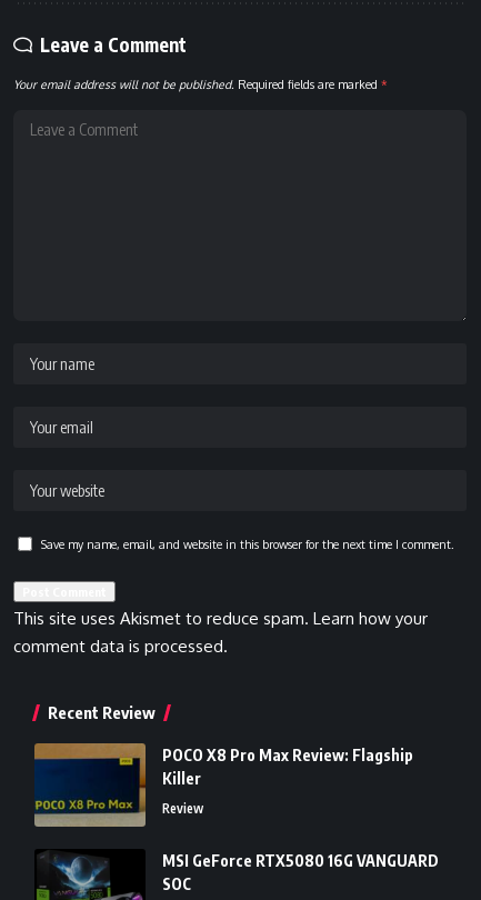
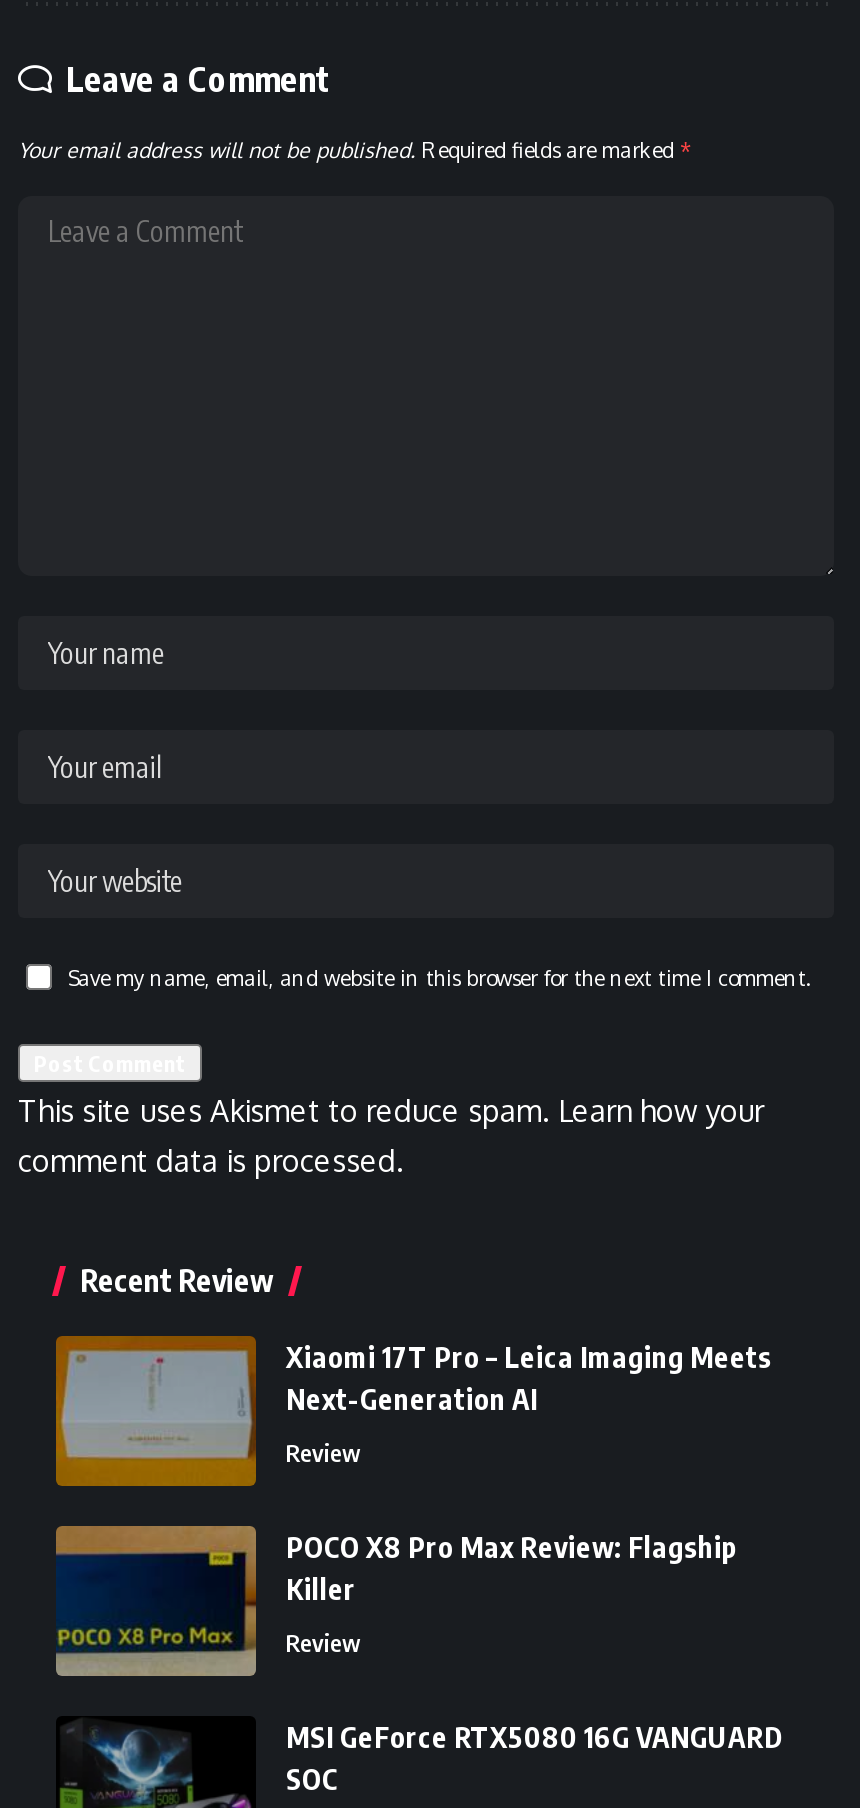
none -> [54,1334,772,1488] [image] | Xiaomi 17T Pro – Leica Imaging Meets | Next-Generation AI | Review

